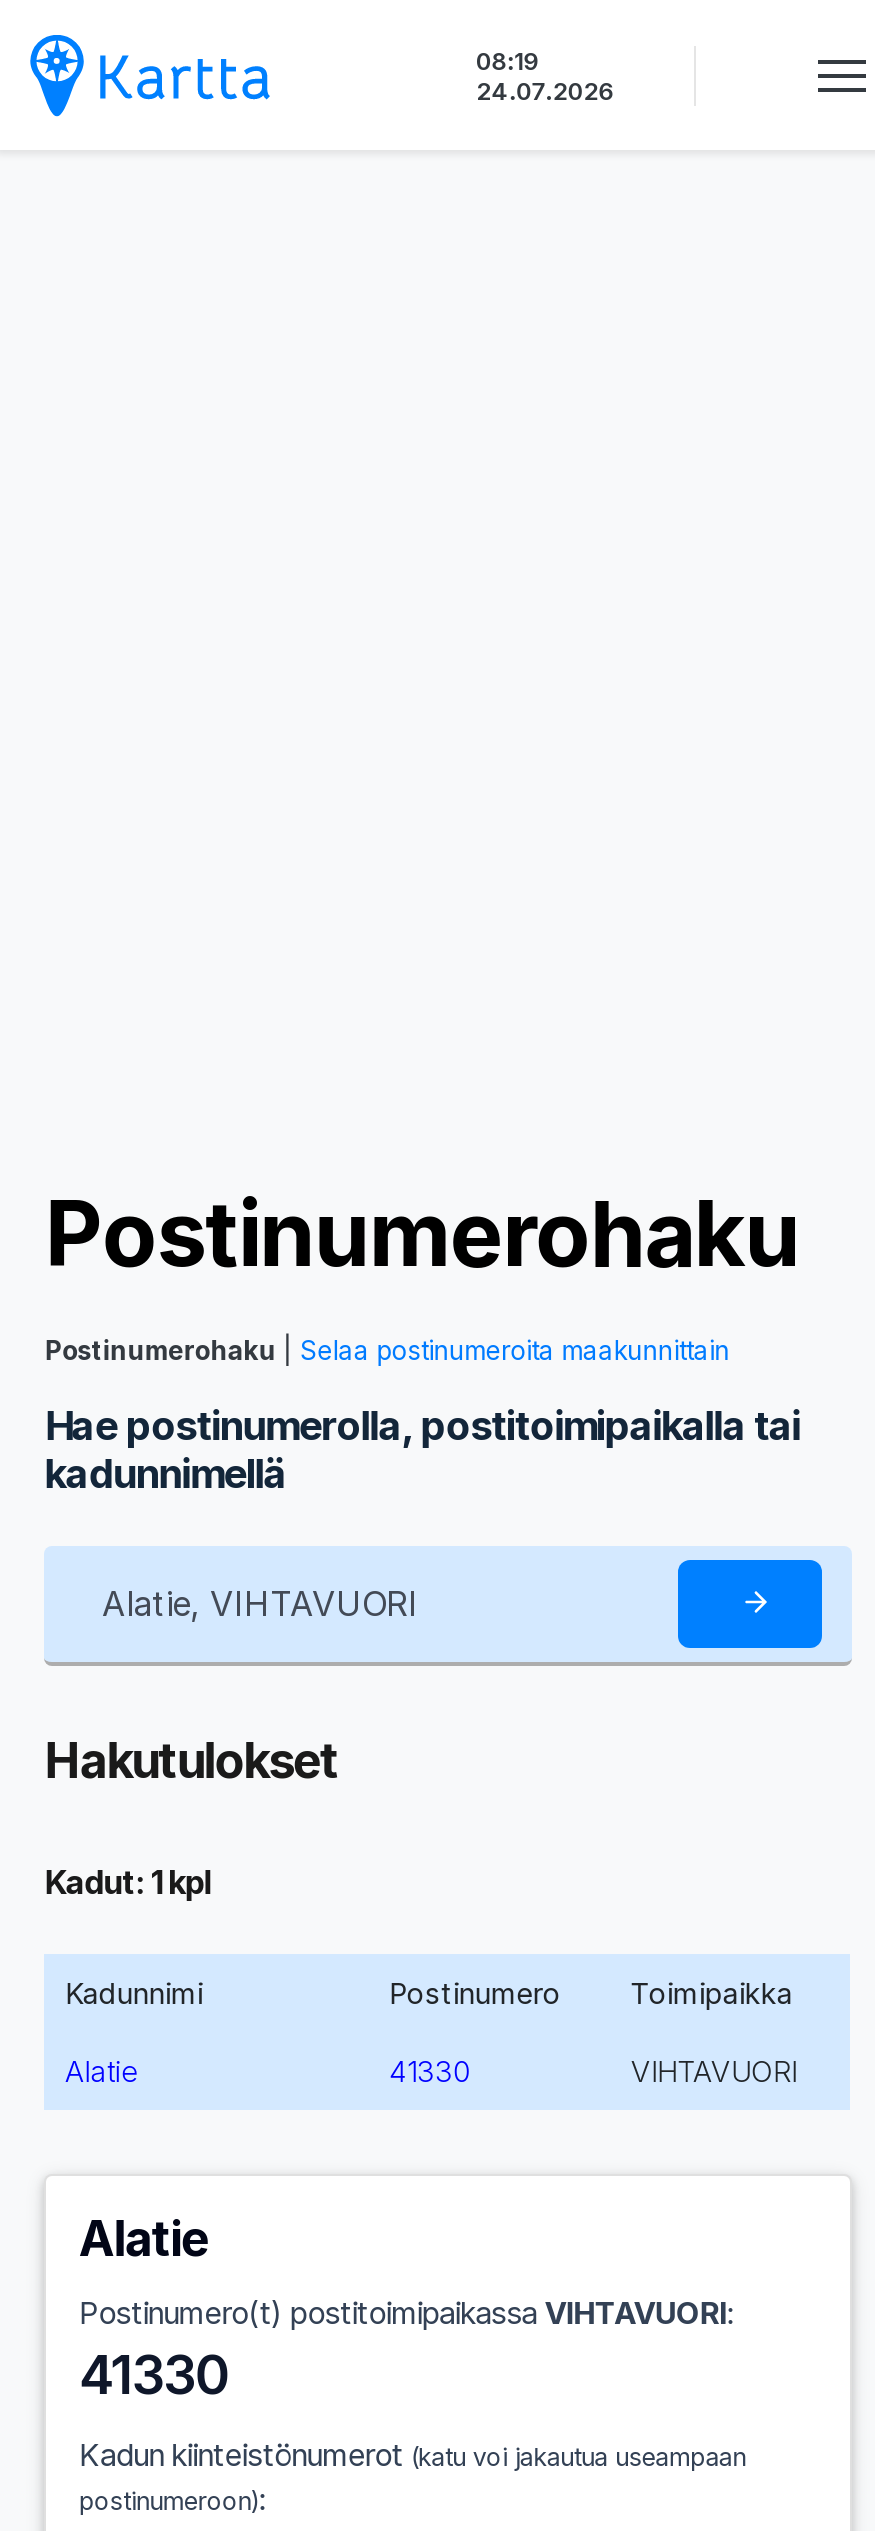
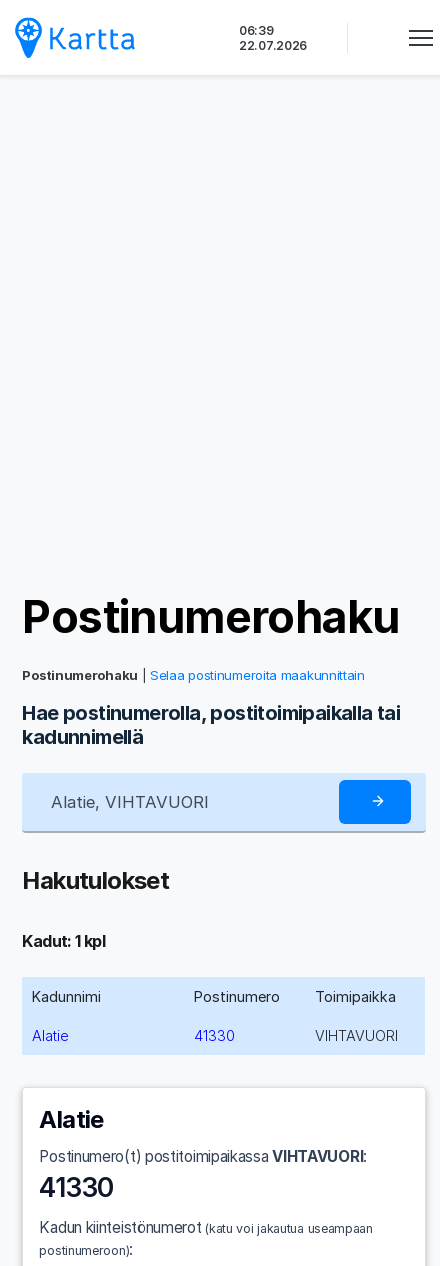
[476,45,539,75] 08:19 -> [239,22,273,37] 06:39
[476,75,614,105] 24.07.2026 -> [239,37,307,52] 22.07.2026

